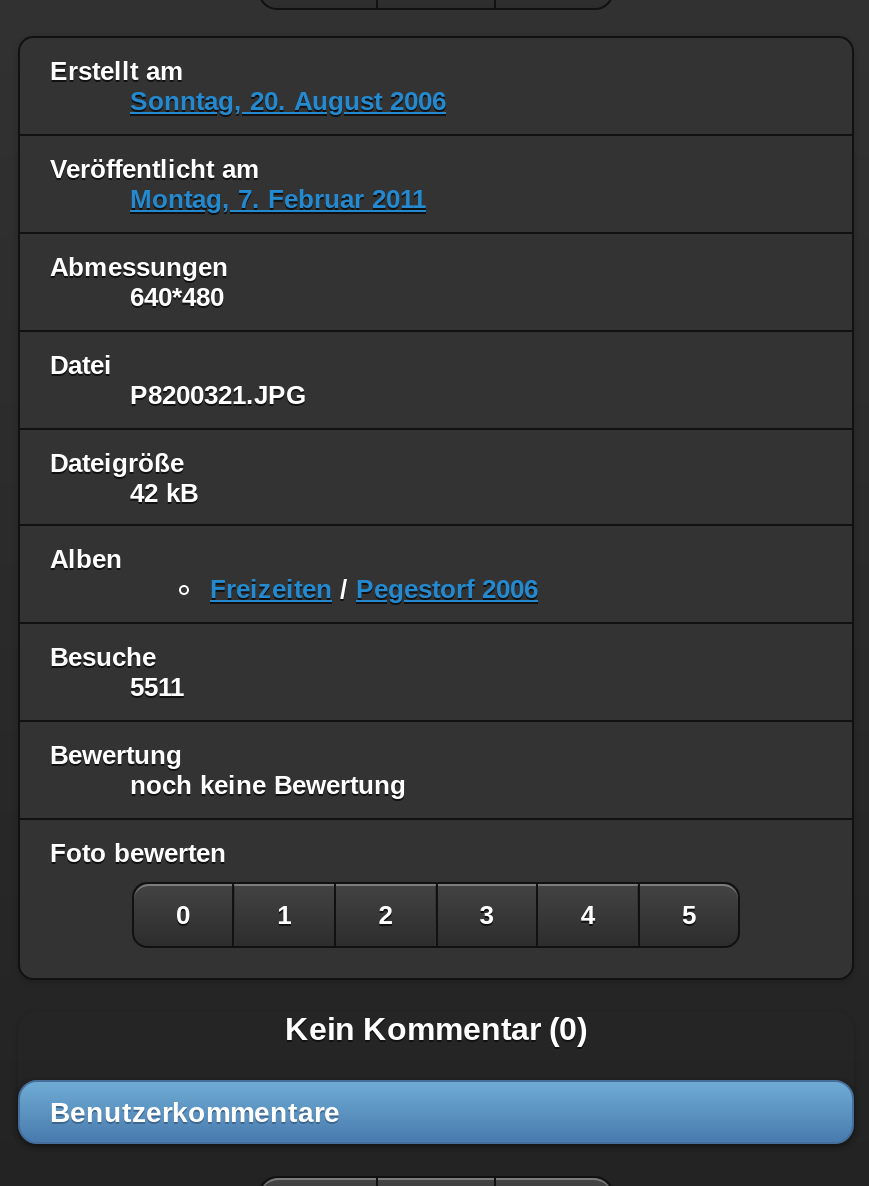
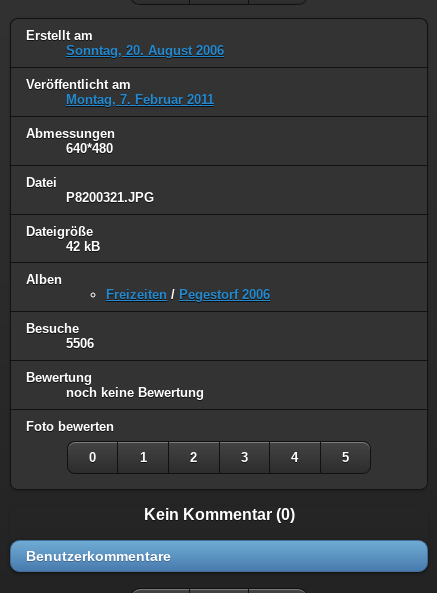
[130,673,184,703] 5511 -> [66,336,94,351] 5506

